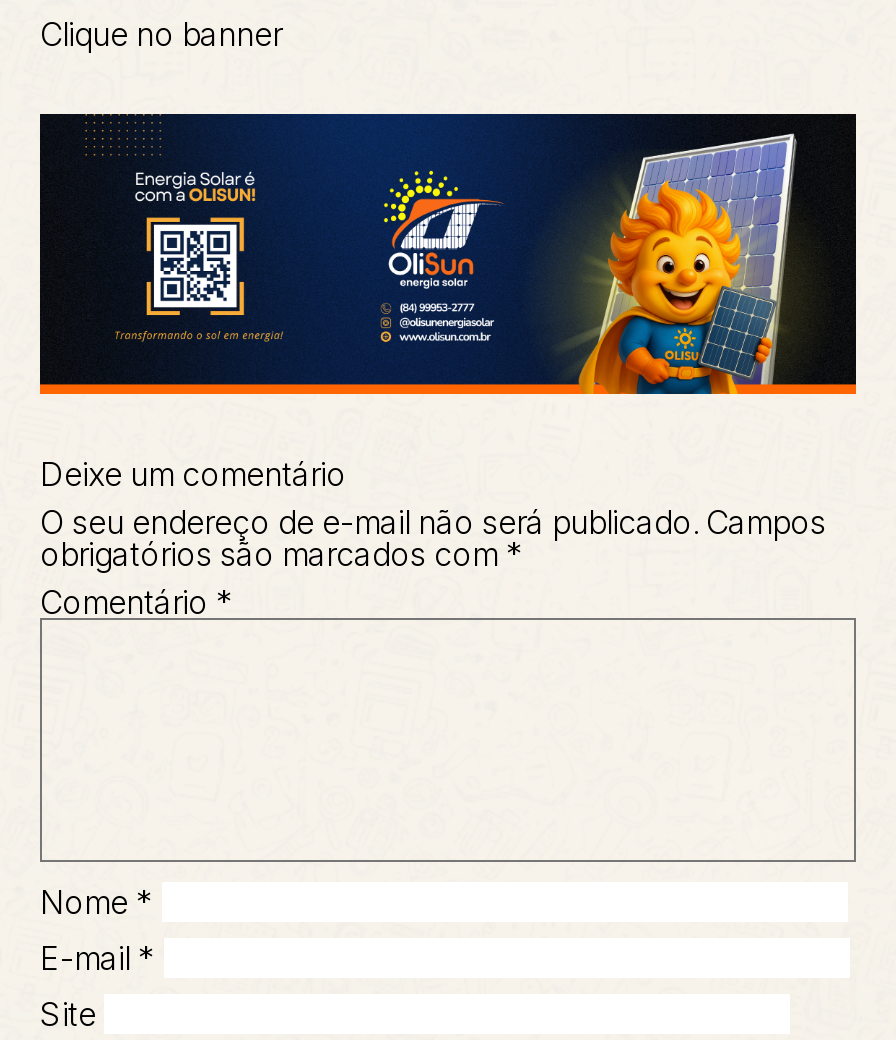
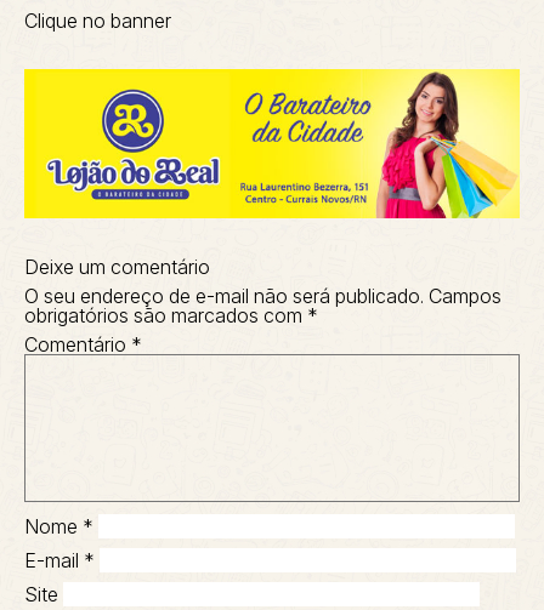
[38,112,858,396] [image] -> [23,68,521,220] [image]

